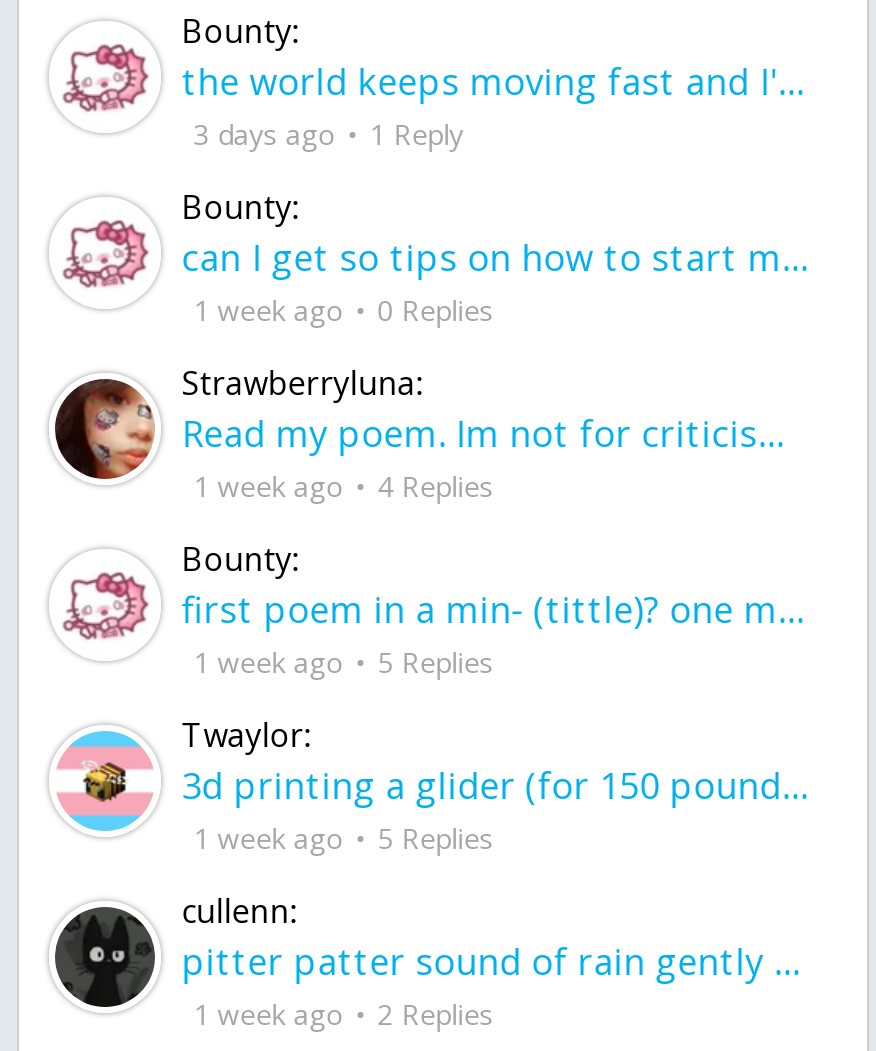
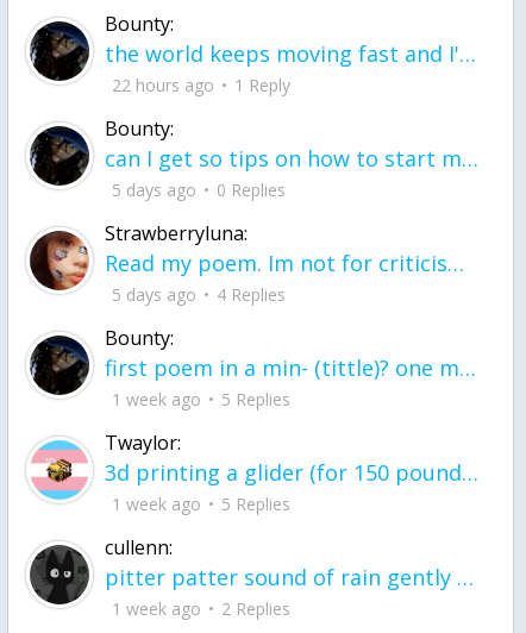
[55,27,463,153] [image] | 3 days ago 1 Reply -> [29,20,291,96] [image] | 22 hours ago 1 Reply
[55,203,493,329] [image] | 1 week ago 0 Replies -> [29,125,286,201] [image] | 5 days ago 0 Replies
[193,467,493,505] 1 week ago 4 Replies -> [112,283,286,306] 5 days ago 4 Replies
[55,555,155,655] [image] -> [29,334,90,396] [image]

